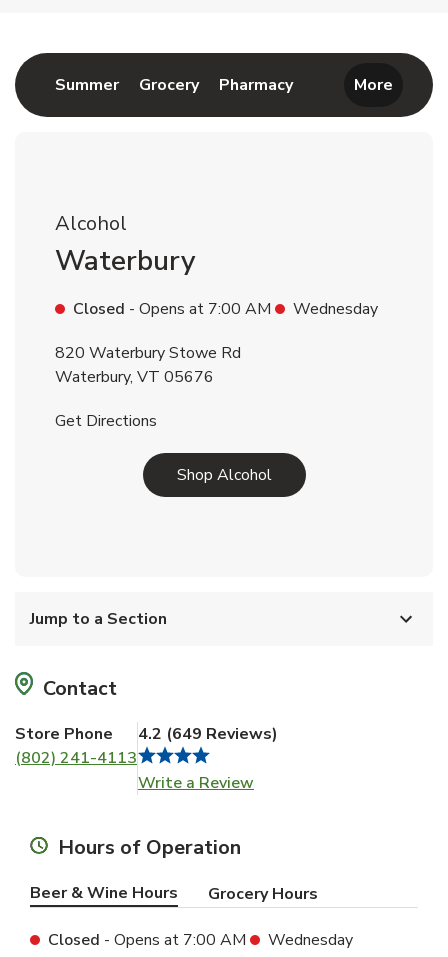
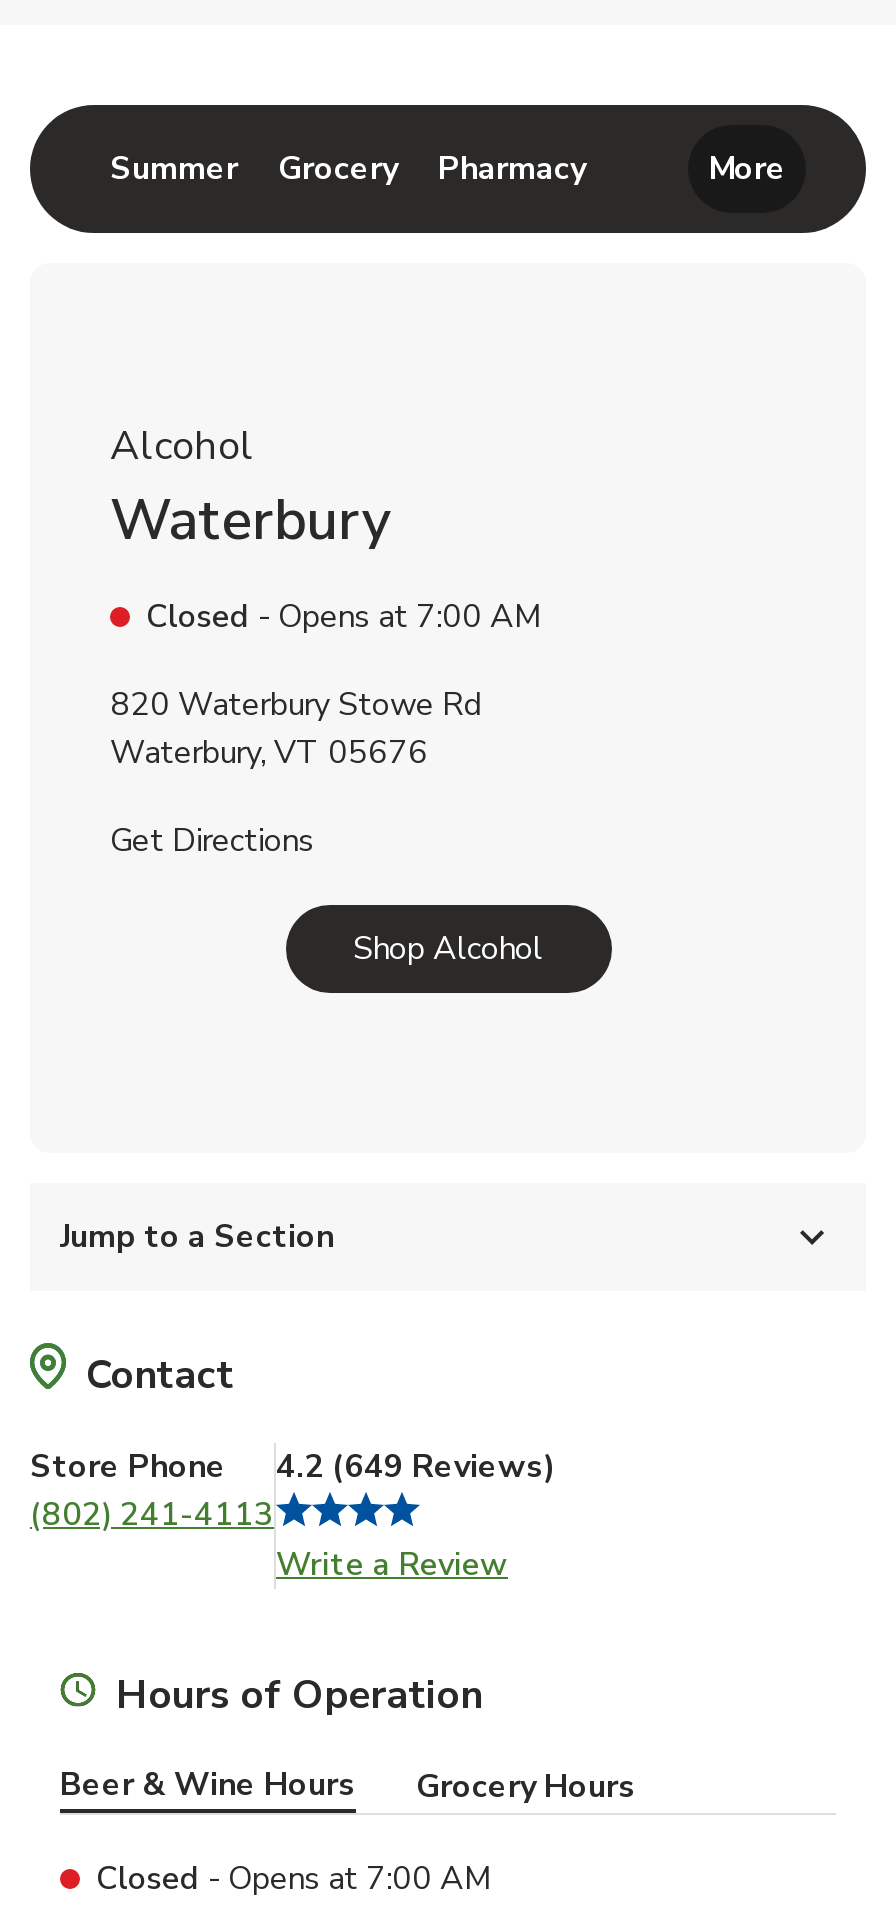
[293,298,378,320] Wednesday -> none
[268,929,353,951] Wednesday -> none

